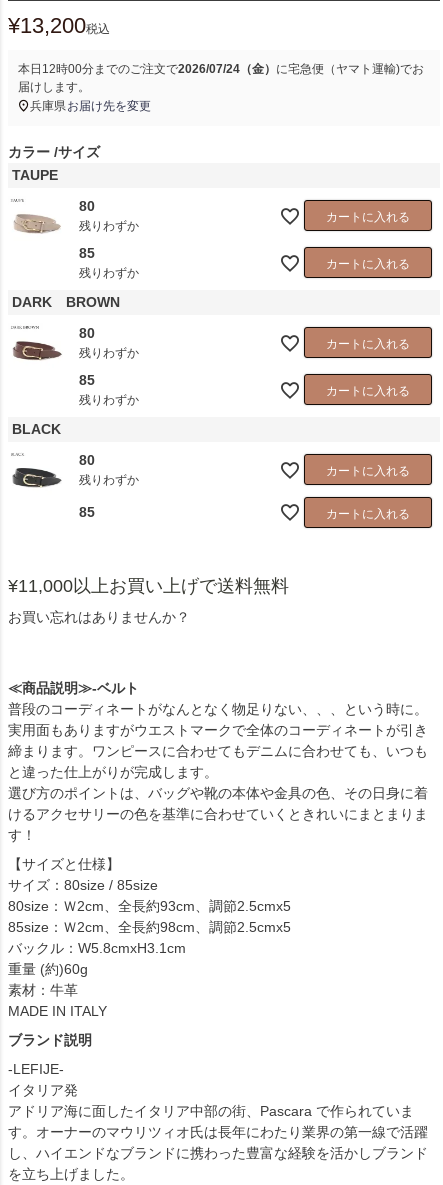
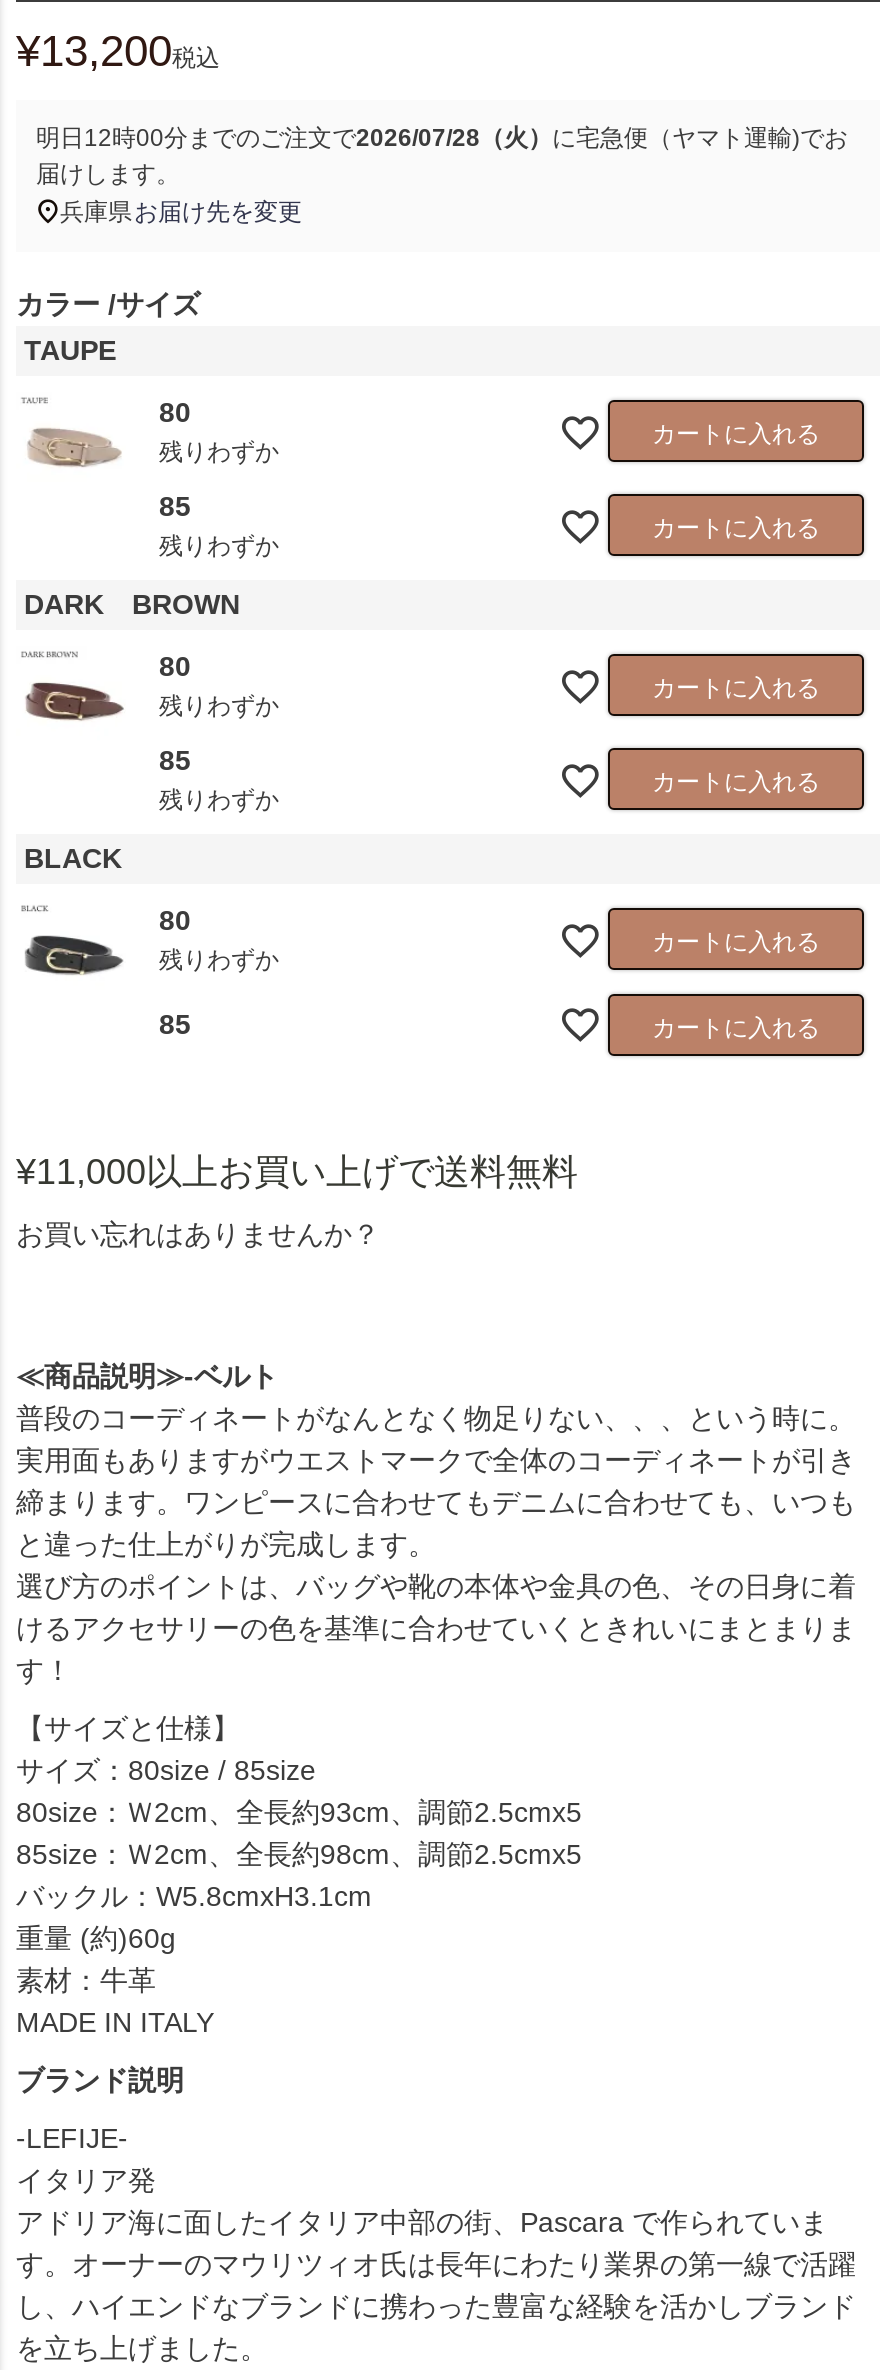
[18,62,424,76] 本日12時00分までのご注文で2026/07/24（金）に宅急便（ヤマト運輸)でお -> [36,124,848,152] 明日12時00分までのご注文で2026/07/28（火）に宅急便（ヤマト運輸)でお

